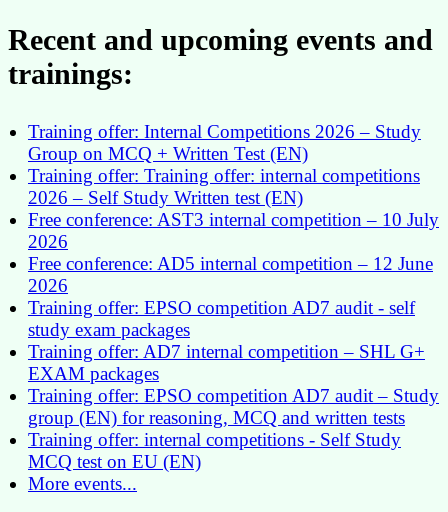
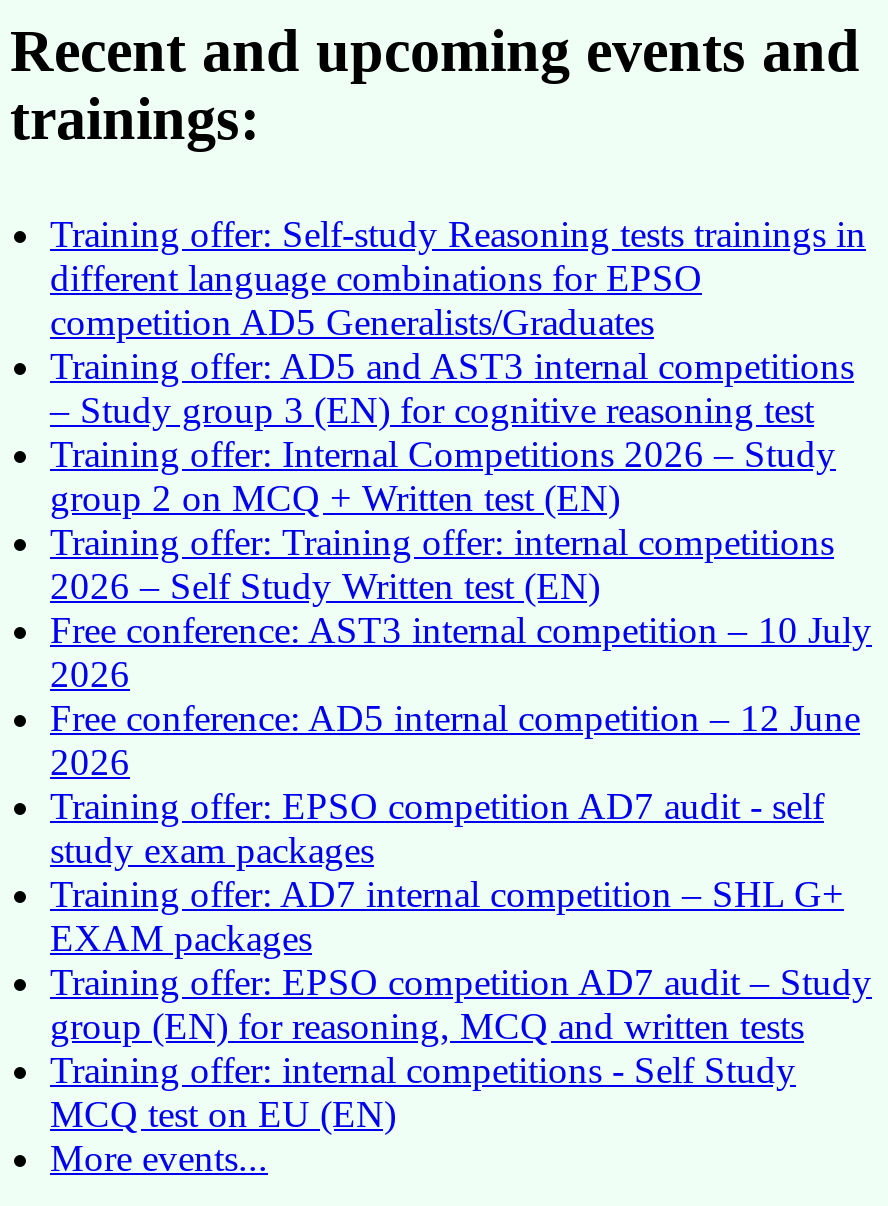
none -> [50,212,866,430] Training offer: Self-study Reasoning tests trainings in | different language combinations for EPSO | competition AD5 Generalists/Graduates | Training offer: AD5 and AST3 internal competitions | – Study group 3 (EN) for cognitive reasoning test
[28,143,308,164] Group on MCQ + Written Test (EN) -> [50,476,620,518] group 2 on MCQ + Written test (EN)

